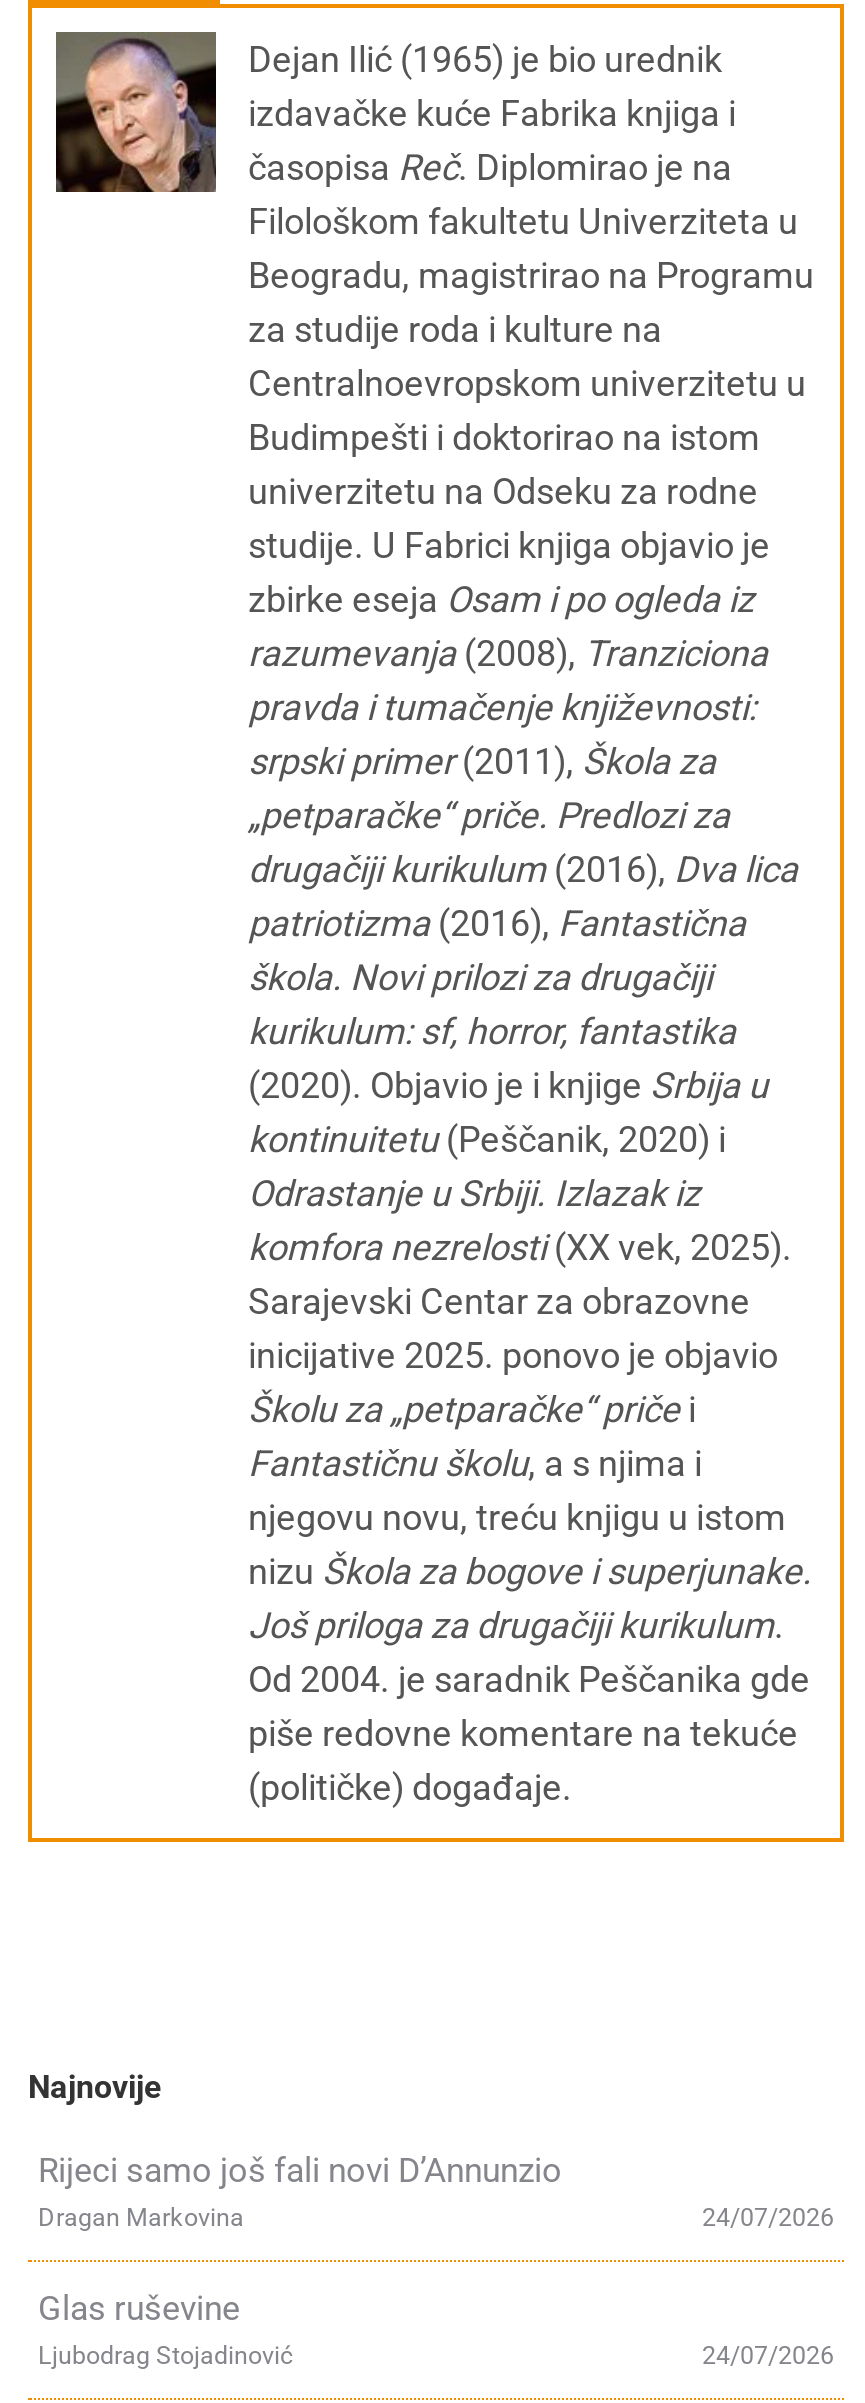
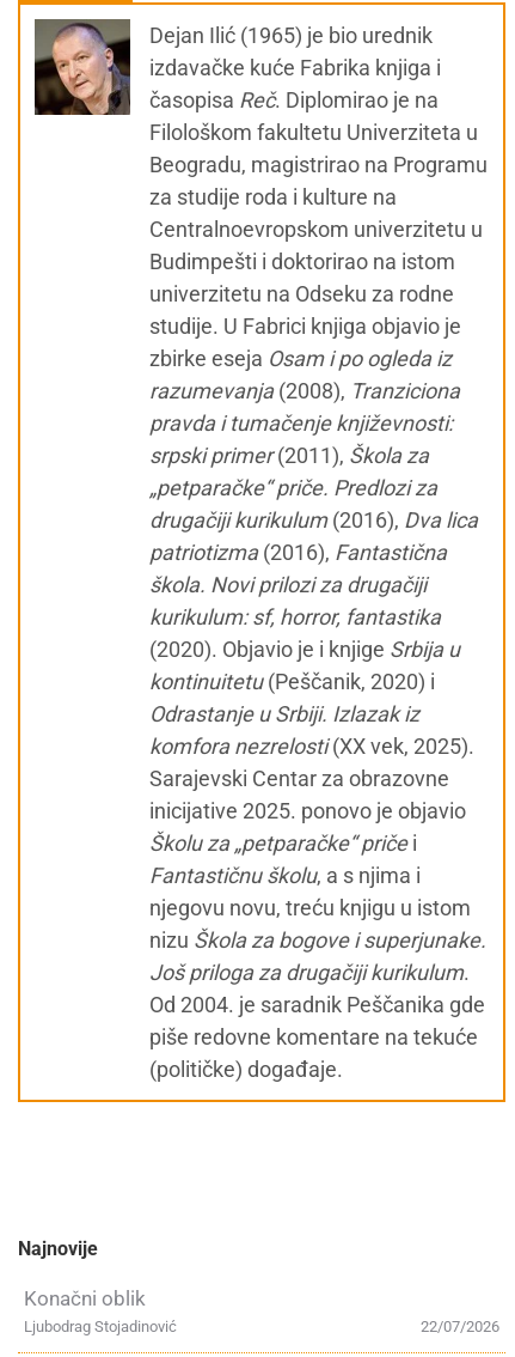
[38,2150,834,2370] Rijeci samo još fali novi D’Annunzio | 24/07/2026 | Dragan Markovina | Glas ruševine | 24/07/2026 -> [24,1286,499,1335] Konačni oblik | 22/07/2026

